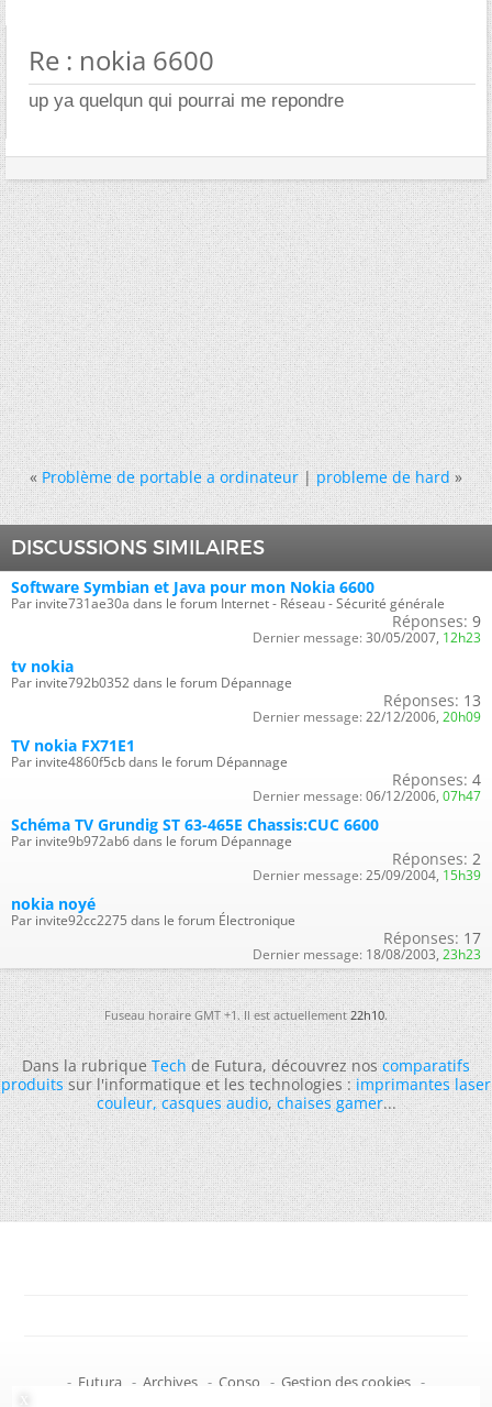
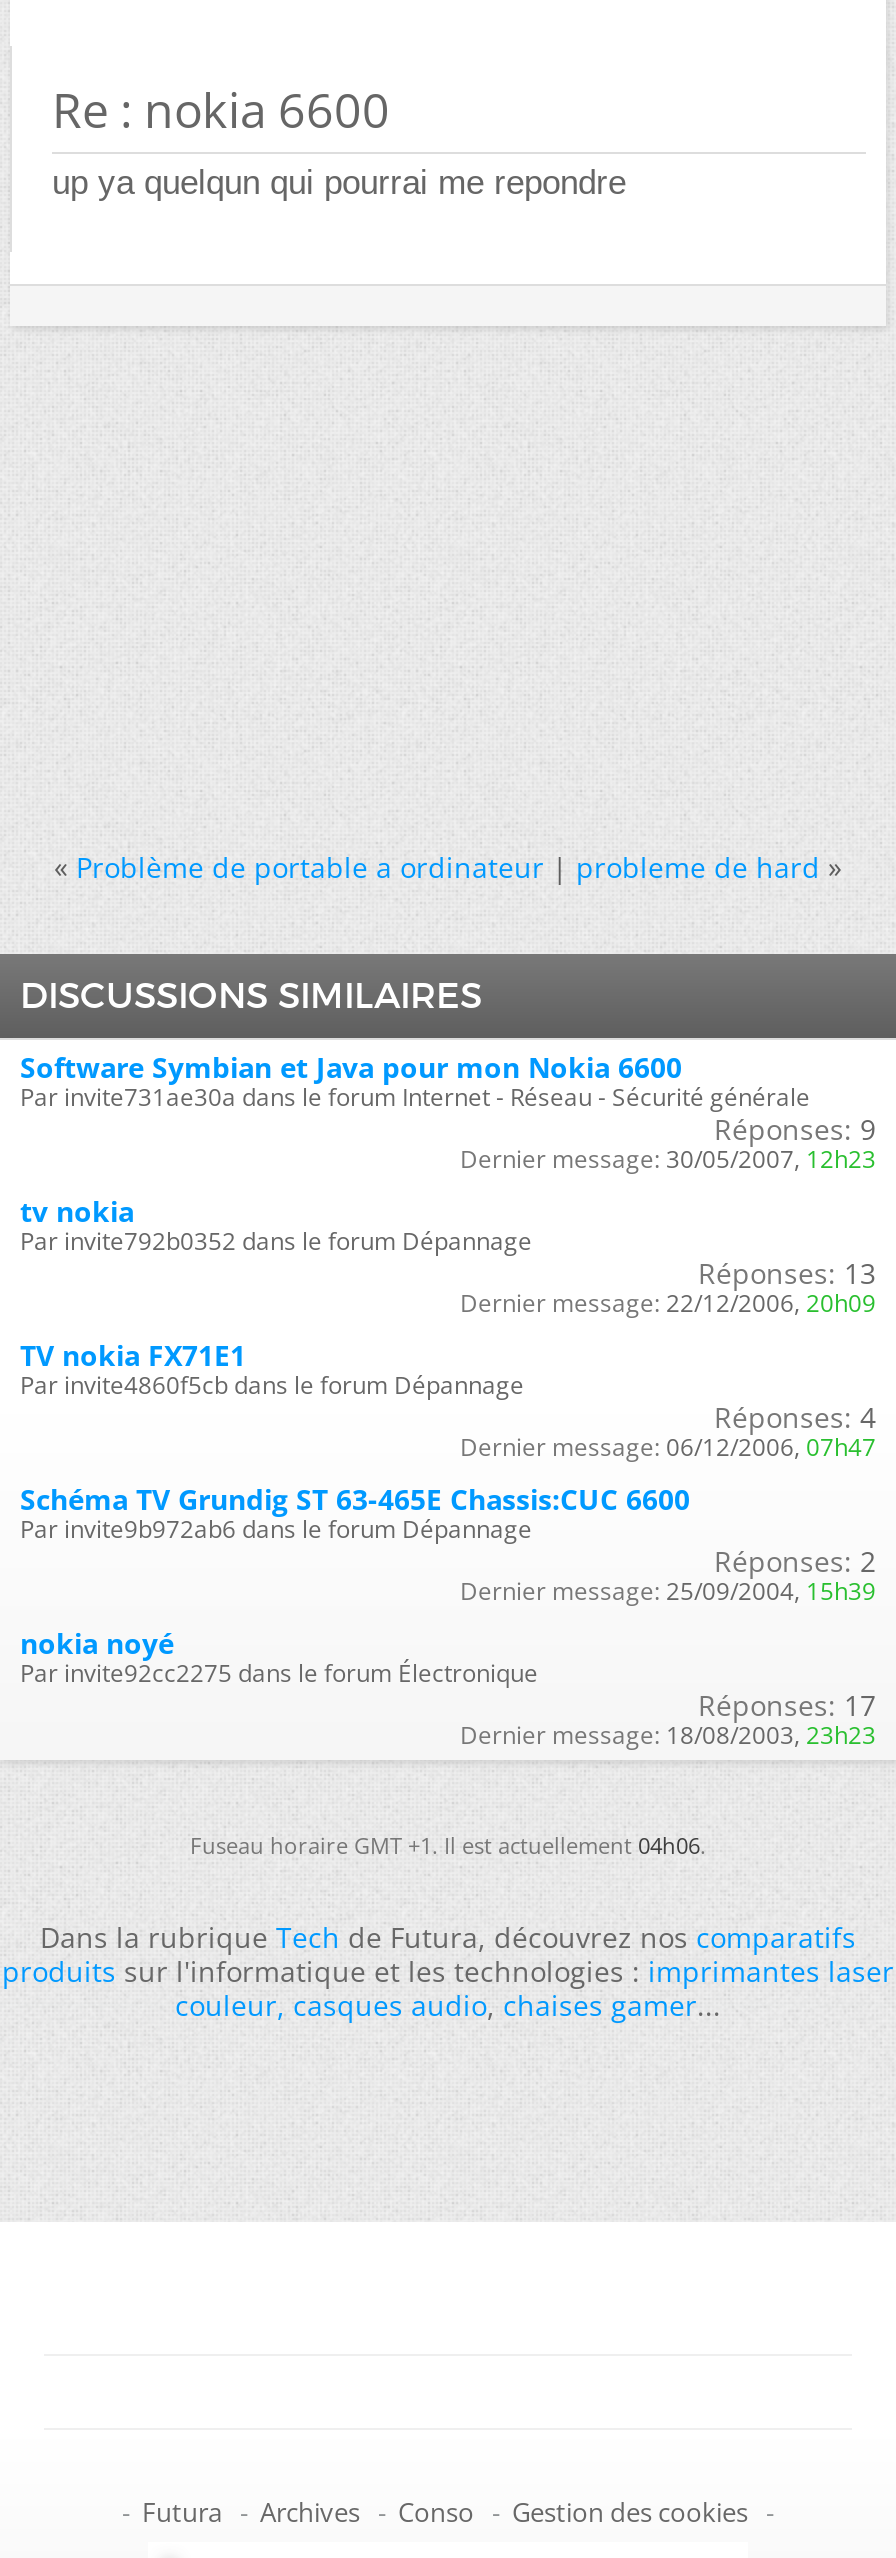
[104,1007,388,1023] Fuseau horaire GMT +1. Il est actuellement 22h10. -> [190,1830,706,1860] Fuseau horaire GMT +1. Il est actuellement 04h06.

